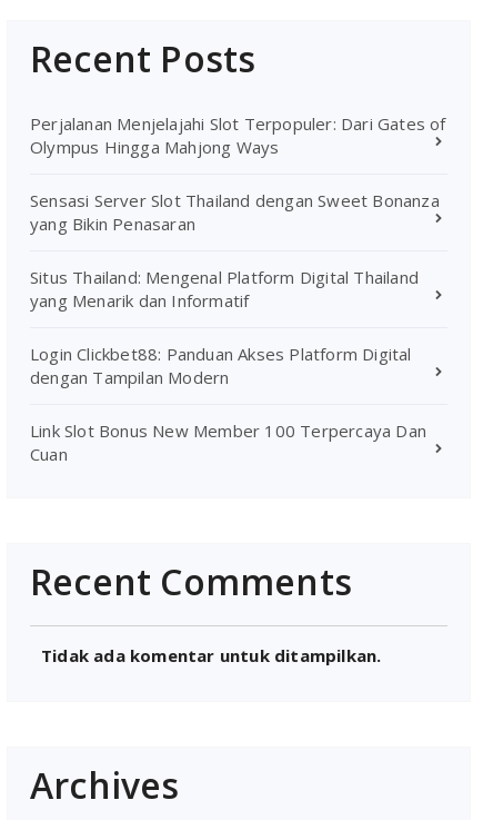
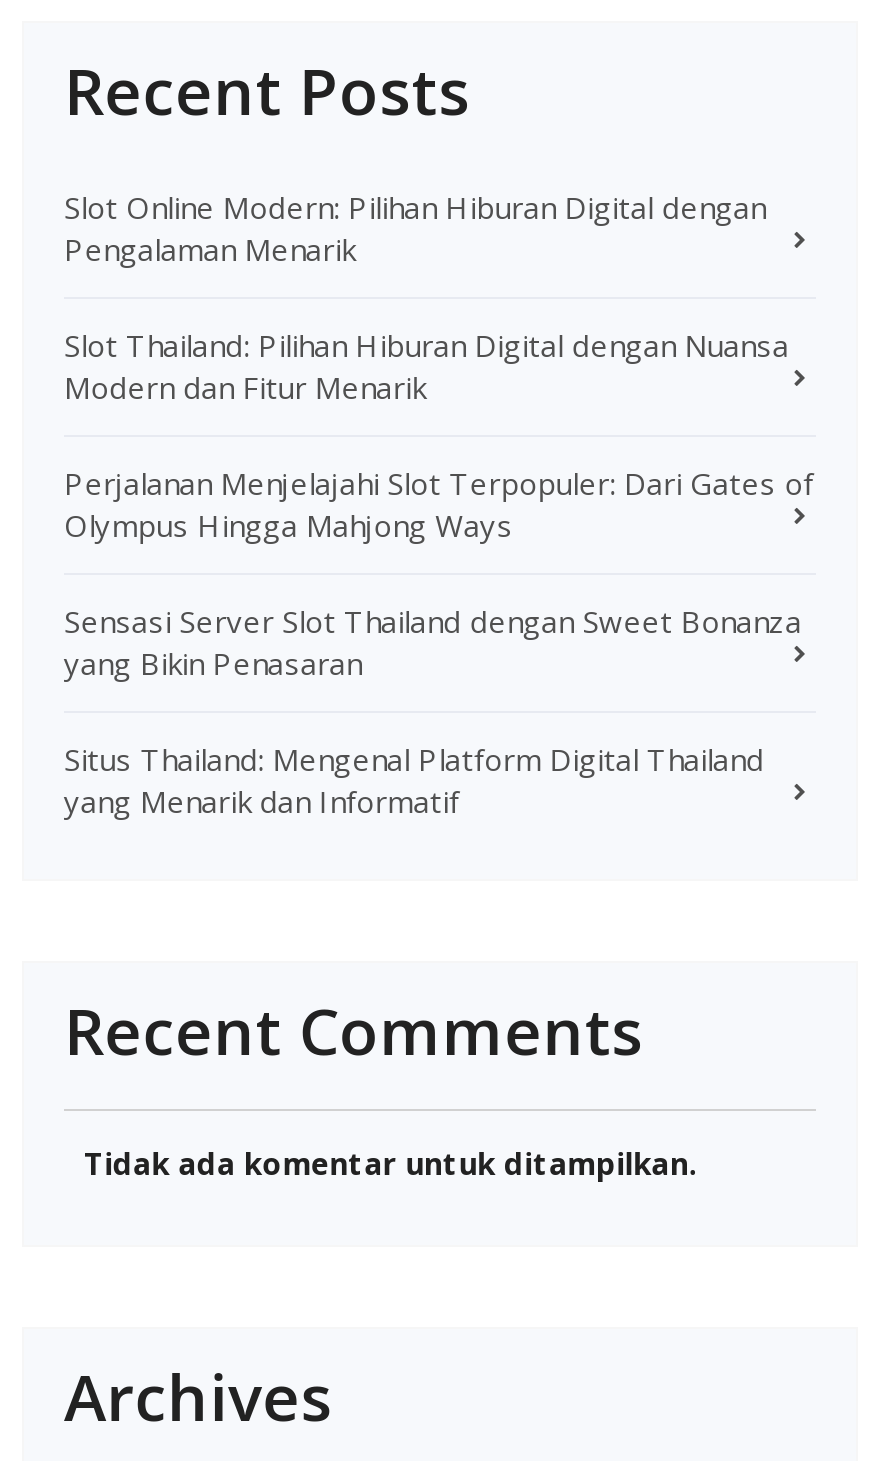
none -> [64,187,789,407] Slot Online Modern: Pilihan Hiburan Digital dengan | Pengalaman Menarik | Slot Thailand: Pilihan Hiburan Digital dengan Nuansa | Modern dan Fitur Menarik
moved [30,113,446,312] -> [64,463,813,821]: Perjalanan Menjelajahi Slot Terpopuler: Dari Gates of | Olympus Hingga Mahjong Ways | Sensasi Server Slot Thailand dengan Sweet Bonanza | yang Bikin Penasaran | Situs Thailand: Mengenal Platform Digital Thailand | yang Menarik dan Informatif
[30,343,426,465] Login Clickbet88: Panduan Akses Platform Digital | dengan Tampilan Modern | Link Slot Bonus New Member 100 Terpercaya Dan | Cuan -> none

